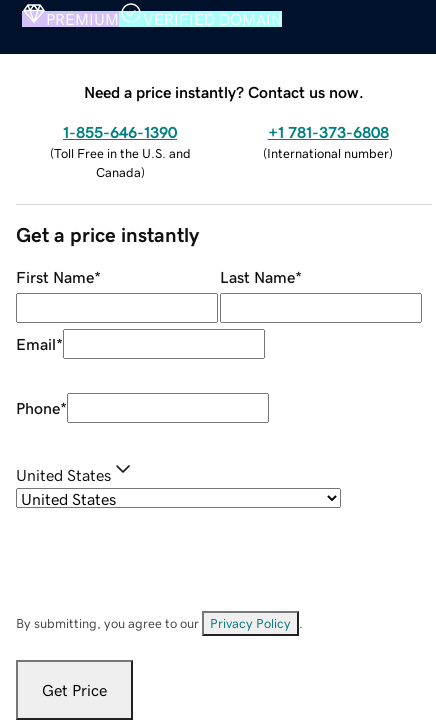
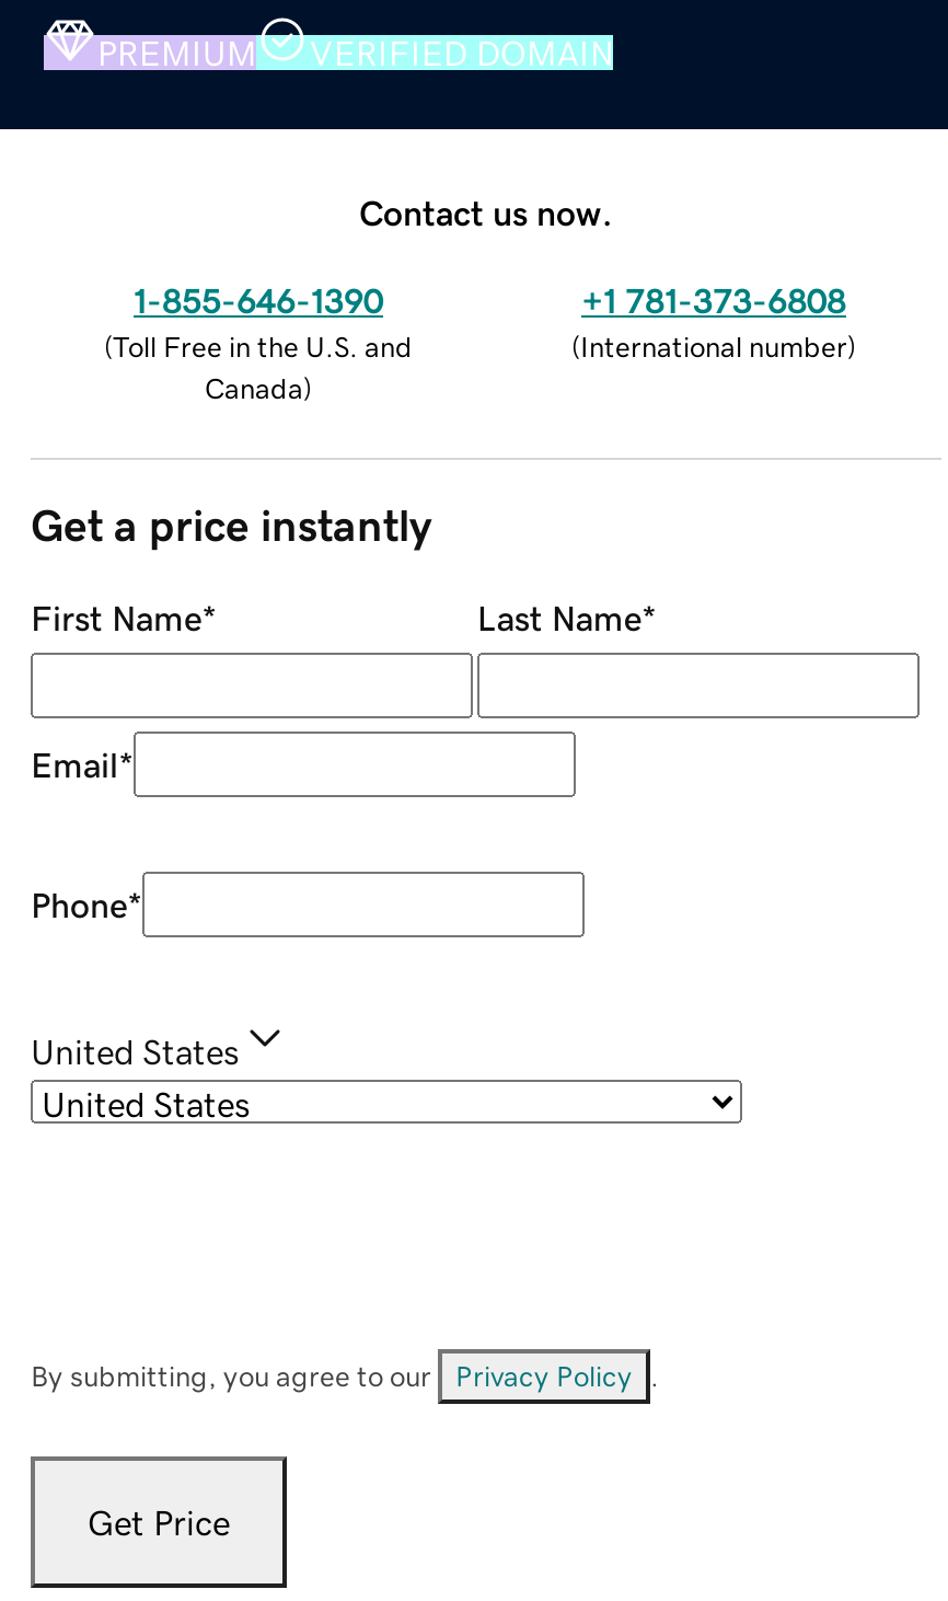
[84,84,364,100] Need a price instantly? Contact us now. -> [359,194,613,229] Contact us now.

